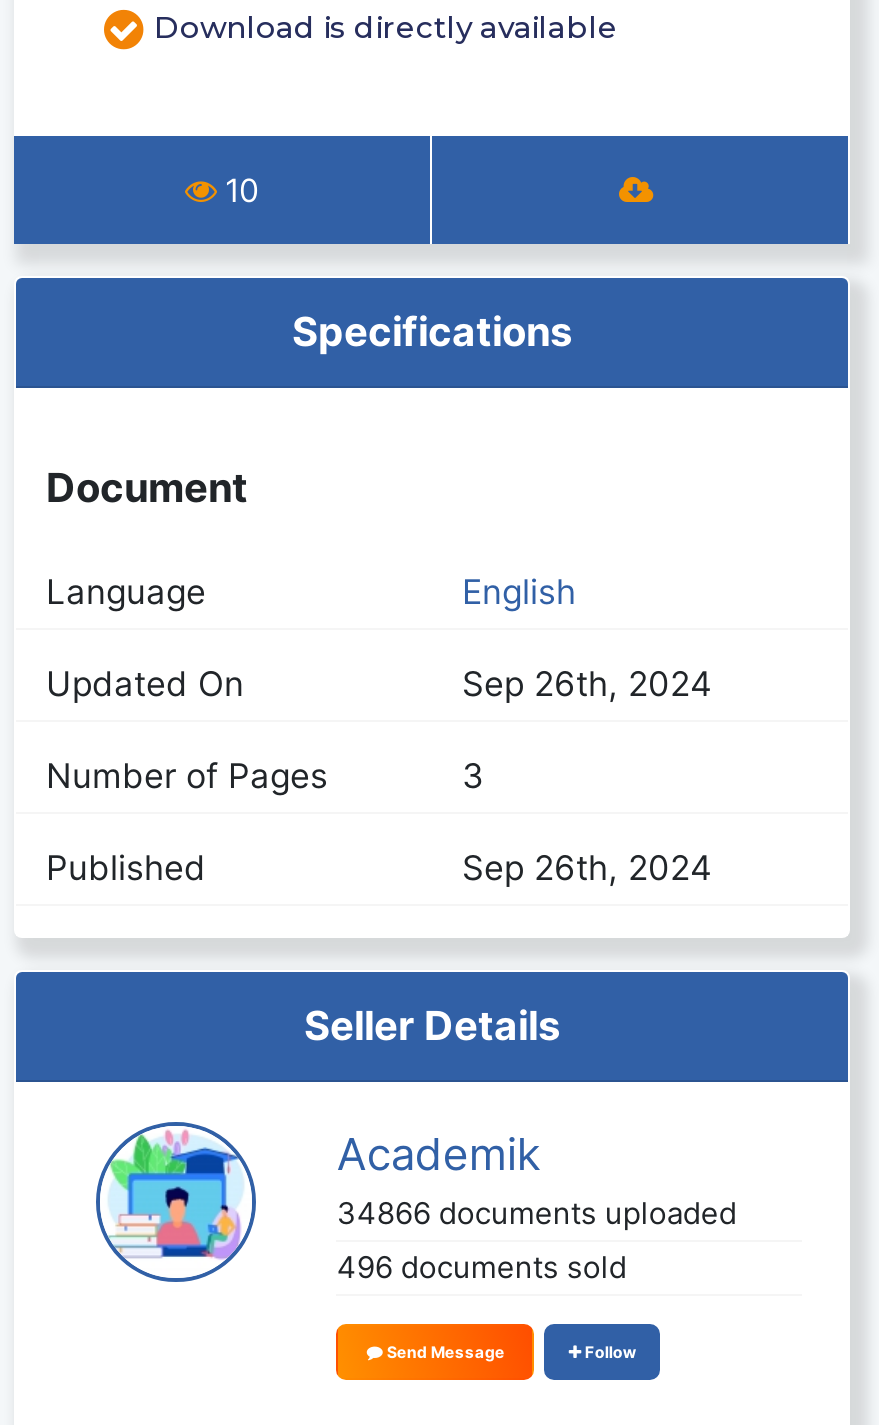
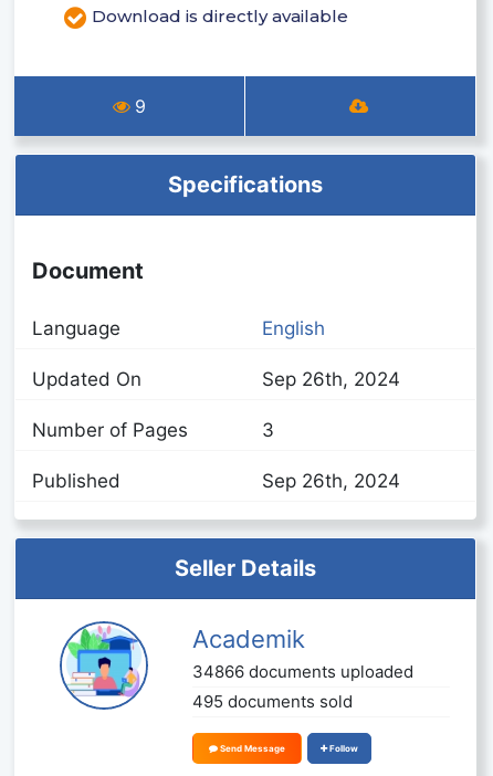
[225,170,259,210] 10 -> [135,95,146,117] 9
[337,1248,627,1286] 496 documents sold -> [193,691,353,712] 495 documents sold

